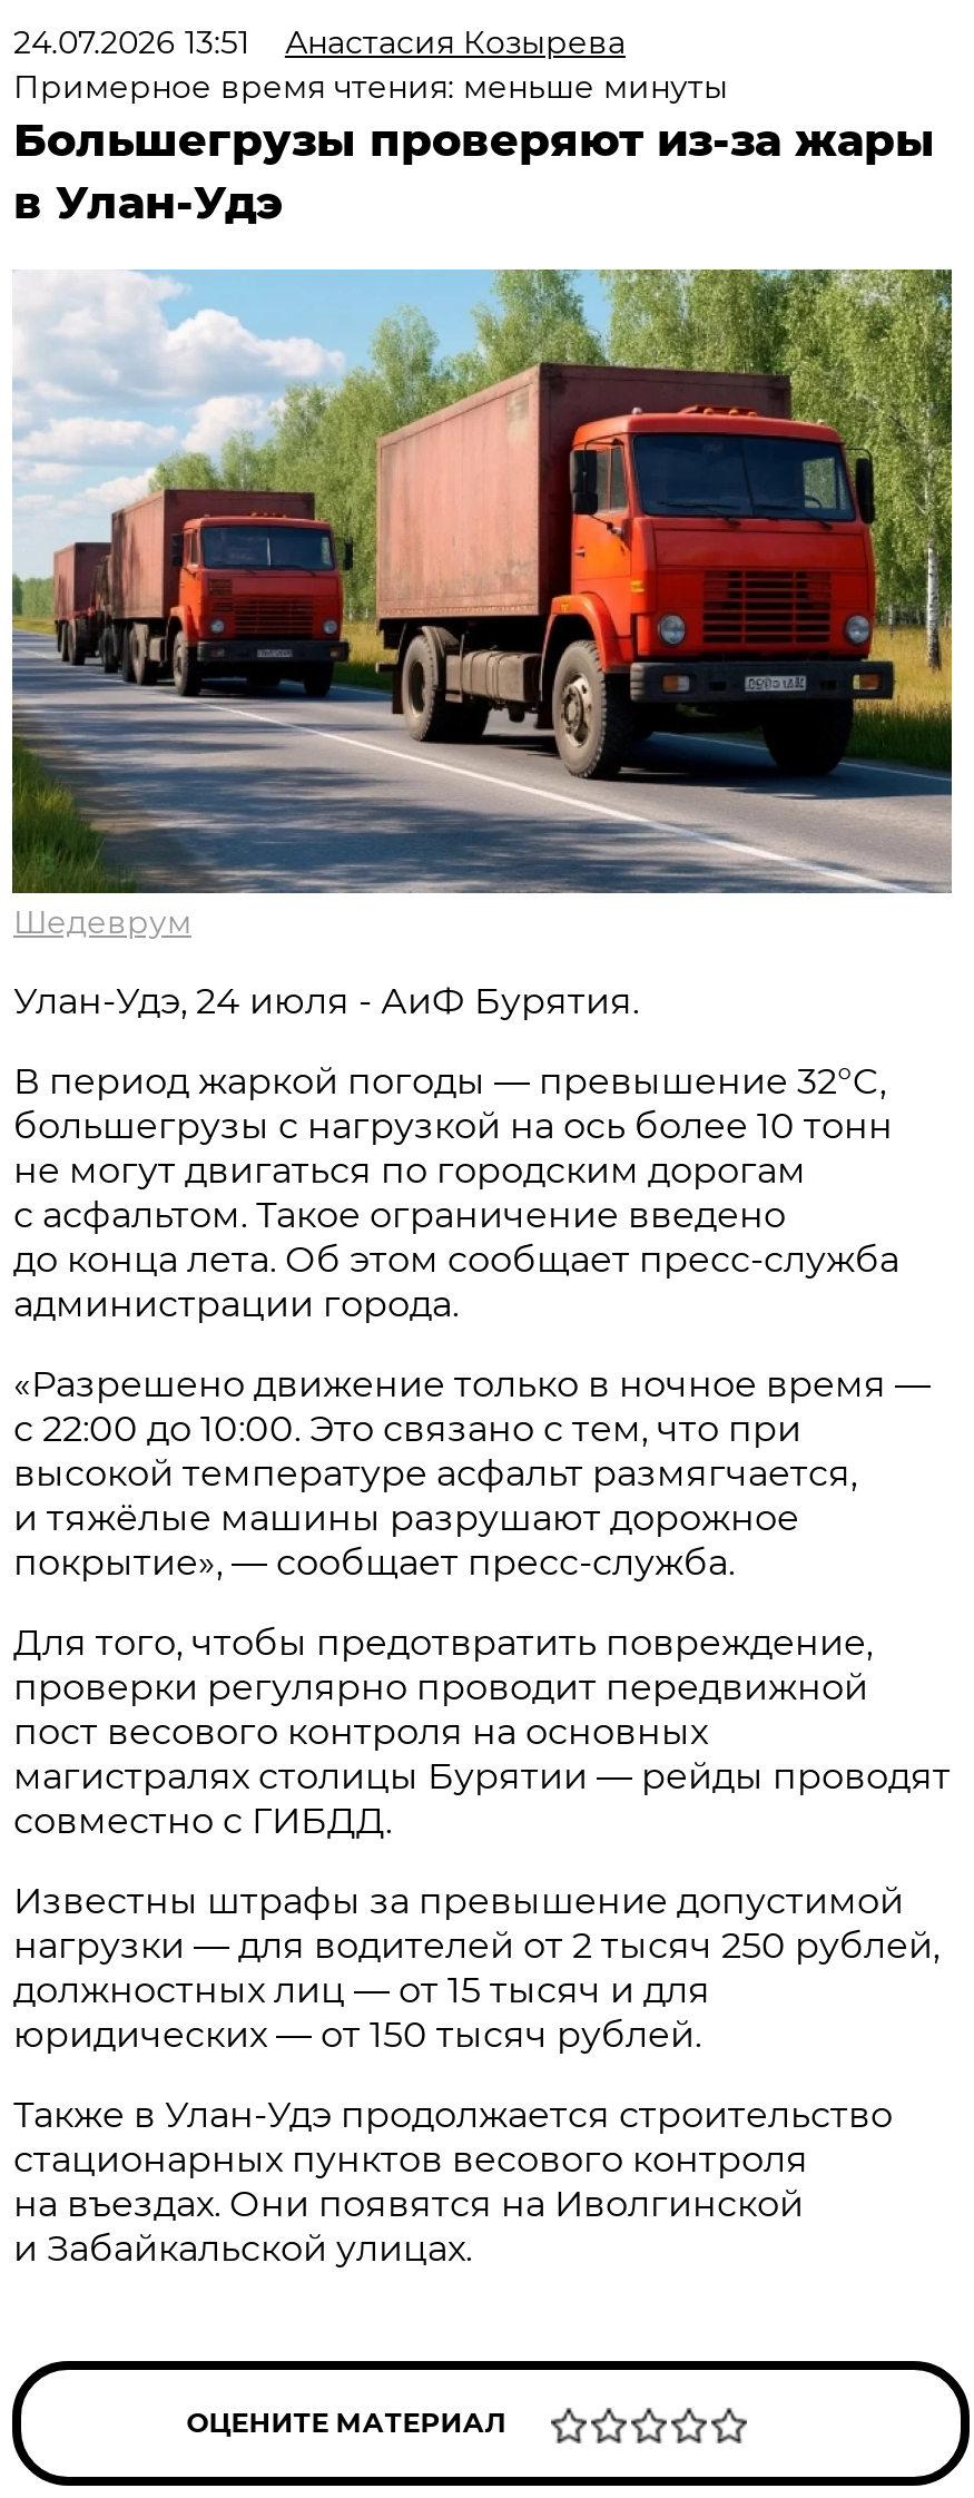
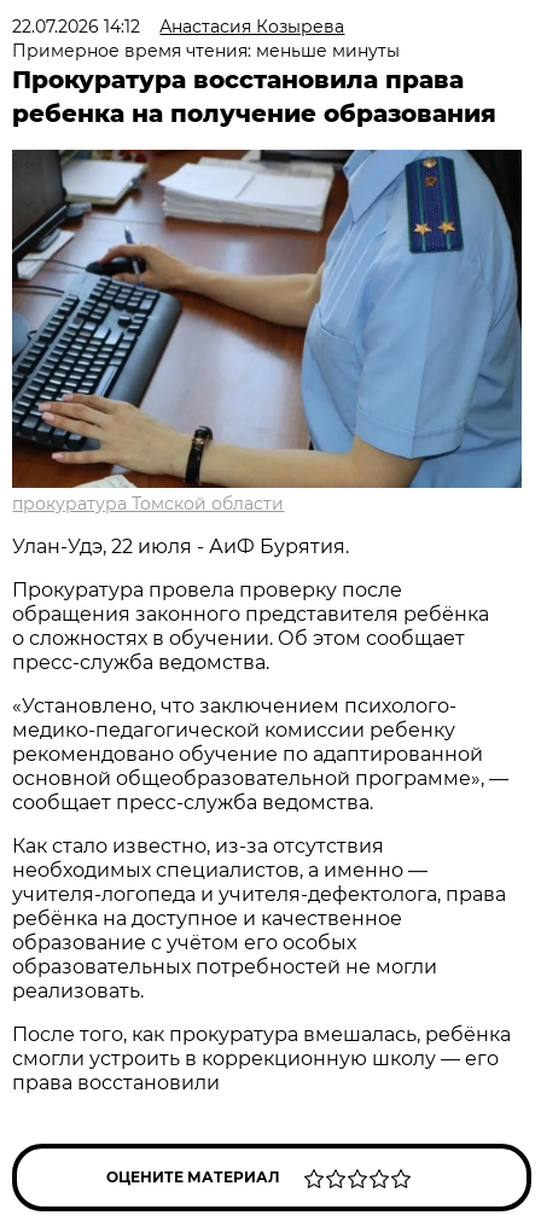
[13,22,625,62] 24.07.2026 13:51 Анастасия Козырева -> [13,16,345,37] 22.07.2026 14:12 Анастасия Козырева
[13,114,935,229] Большегрузы проверяют из-за жары | в Улан-Удэ -> [13,65,497,128] Прокуратура восстановила права | ребенка на получение образования
[12,267,954,2270] [image] | Шедеврум | Улан-Удэ, 24 июля - АиФ Бурятия. | В период жаркой погоды — превышение 32°C, | большегрузы с нагрузкой на ось более 10 тонн | не могут двигаться по городским дорогам | с асфальтом. Такое ограничение введено | до конца лета. Об этом сообщает пресс-служба | администрации города. | «Разрешено движение только в ночное время — | с 22:00 до 10:00. Это связано с тем, что при | высокой температуре асфальт размягчается, | и тяжёлые машины разрушают дорожное | покрытие», — сообщает пресс-служба. | Для того, чтобы предотвратить повреждение, | проверки регулярно проводит передвижной | пост весового контроля на основных | магистралях столицы Бурятии — рейды проводят | совместно с ГИБДД. | Известны штрафы за превышение допустимой | нагрузки — для водителей от 2 тысяч 250 рублей, | должностных лиц — от 15 тысяч и для | юридических — от 150 тысяч рублей. | Также в Улан-Удэ продолжается строительство | стационарных пунктов весового контроля | на въездах. Они появятся на Иволгинской | и Забайкальской улицах. -> [11,149,523,1094] [image] | прокуратура Томской области | Улан-Удэ, 22 июля - АиФ Бурятия. | Прокуратура провела проверку после | обращения законного представителя ребёнка | о сложностях в обучении. Об этом сообщает | пресс-служба ведомства. | «Установлено, что заключением психолого- | медико-педагогической комиссии ребенку | рекомендовано обучение по адаптированной | основной общеобразовательной программе», — | сообщает пресс-служба ведомства. | Как стало известно, из-за отсутствия | необходимых специалистов, а именно — | учителя-логопеда и учителя-дефектолога, права | ребёнка на доступное и качественное | образование с учётом его особых | образовательных потребностей не могли | реализовать. | После того, как прокуратура вмешалась, ребёнка | смогли устроить в коррекционную школу — его | права восстановили

